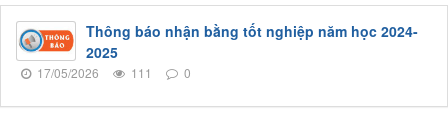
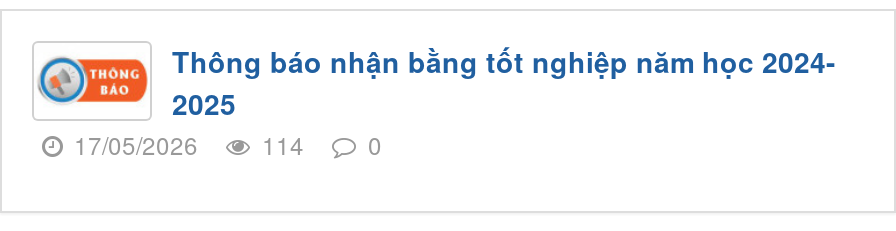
[34,64,191,81] 17/05/2026 111 0 -> [68,127,382,161] 17/05/2026 114 0

